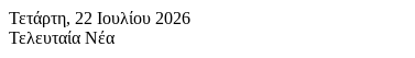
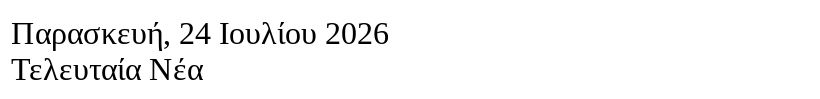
[9,9,190,27] Τετάρτη, 22 Ιουλίου 2026 -> [11,16,389,50] Παρασκευή, 24 Ιουλίου 2026

